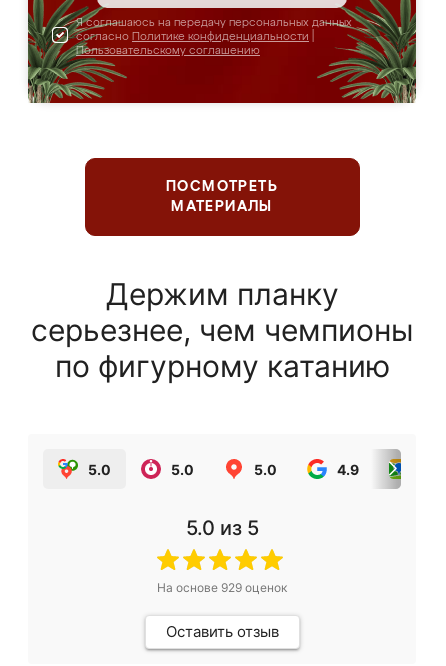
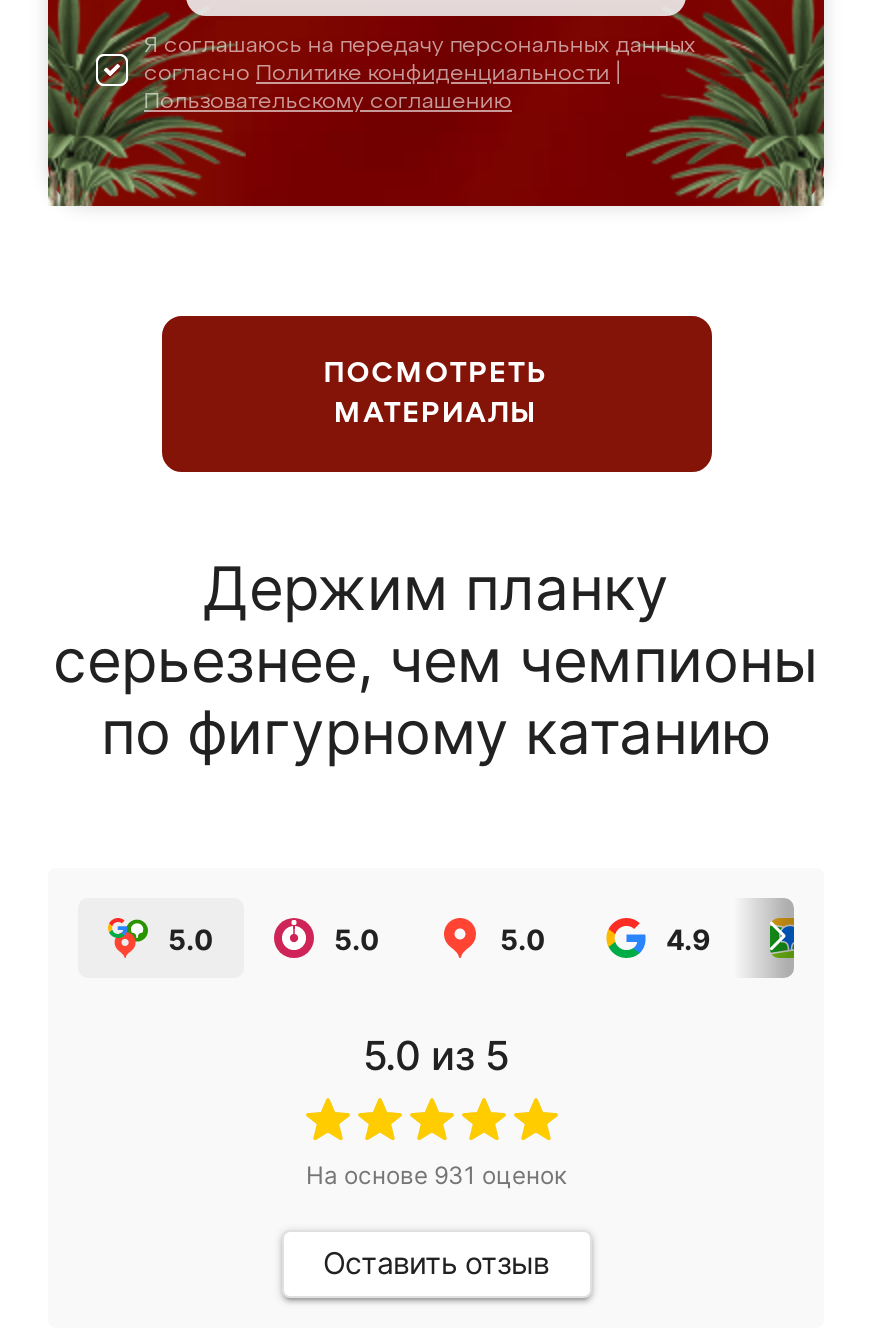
[157,580,287,595] На основе 929 оценок -> [306,1160,566,1190] На основе 931 оценок

